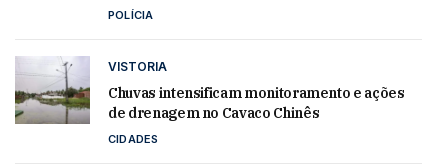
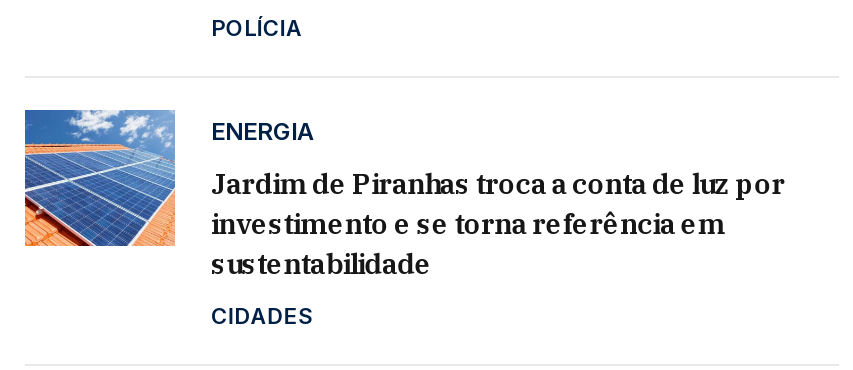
[14,56,167,125] [image] | VISTORIA -> [23,108,315,248] [image] | ENERGIA
[108,83,405,121] Chuvas intensificam monitoramento e ações | de drenagem no Cavaco Chinês -> [211,165,785,281] Jardim de Piranhas troca a conta de luz por | investimento e se torna referência em | sustentabilidade

